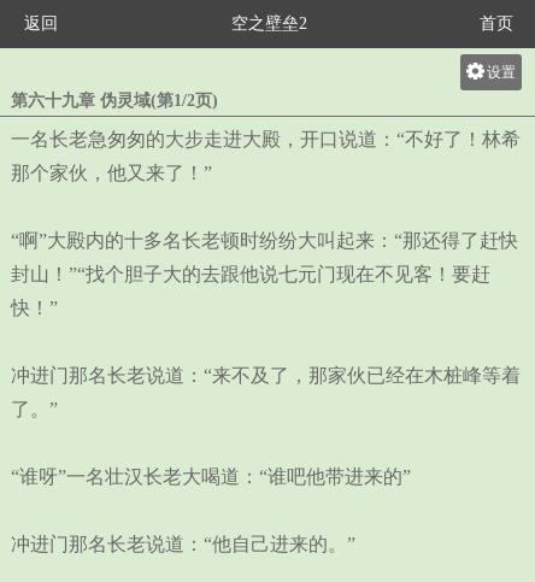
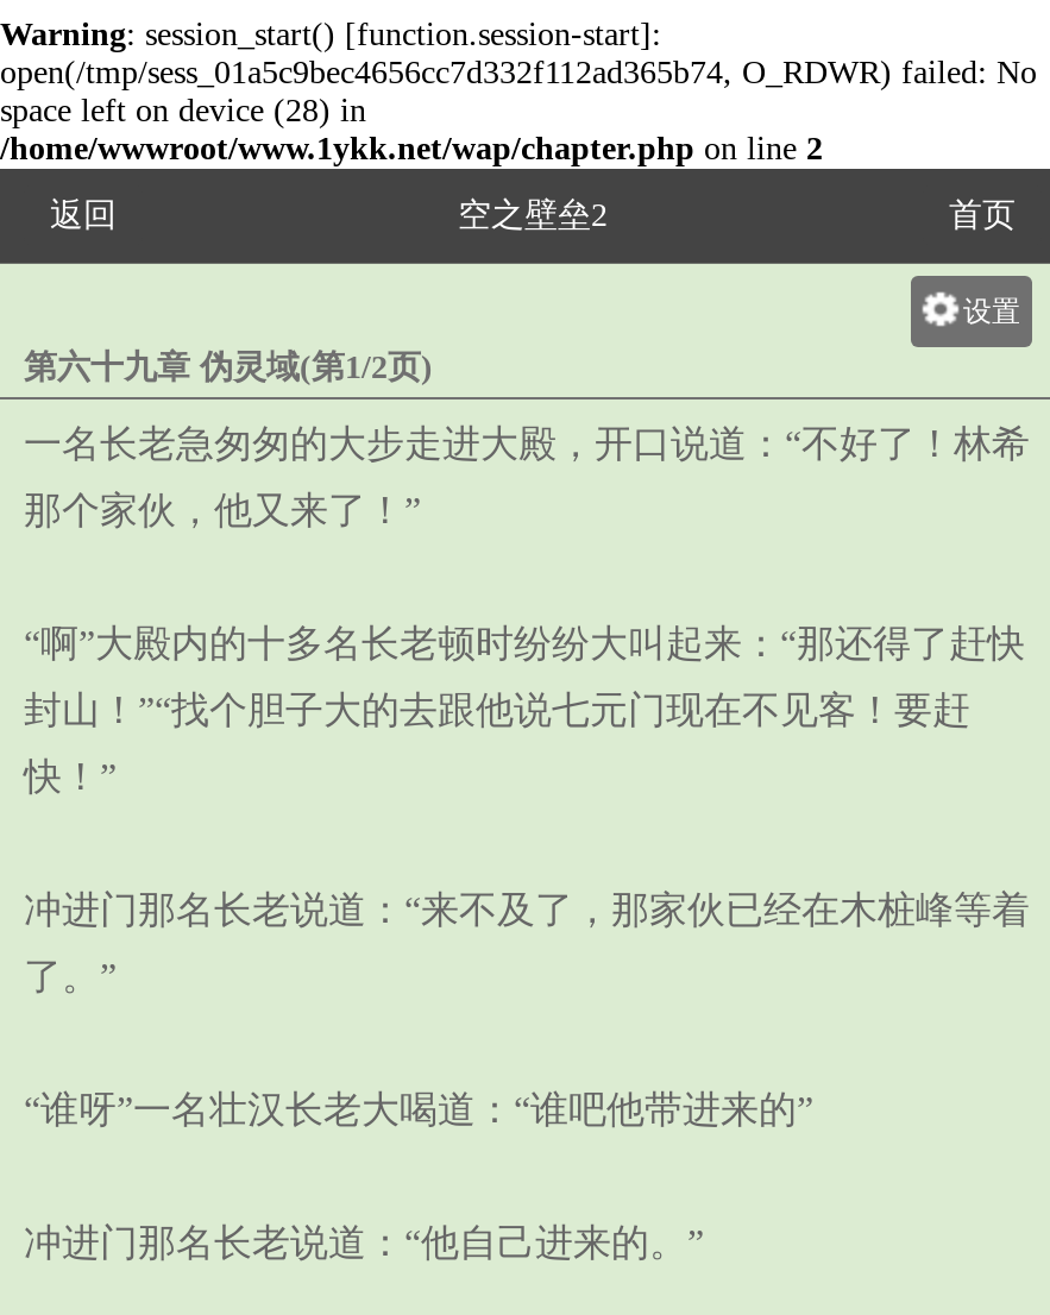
none -> [0,17,1037,166] Warning: session_start() [function.session-start]: | open(/tmp/sess_01a5c9bec4656cc7d332f112ad365b74, O_RDWR) failed: No | space left on device (28) in | /home/wwwroot/www.1ykk.net/wap/chapter.php on line 2

